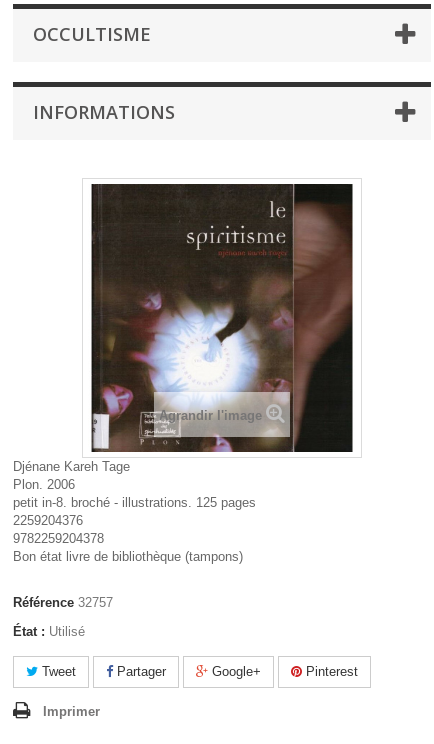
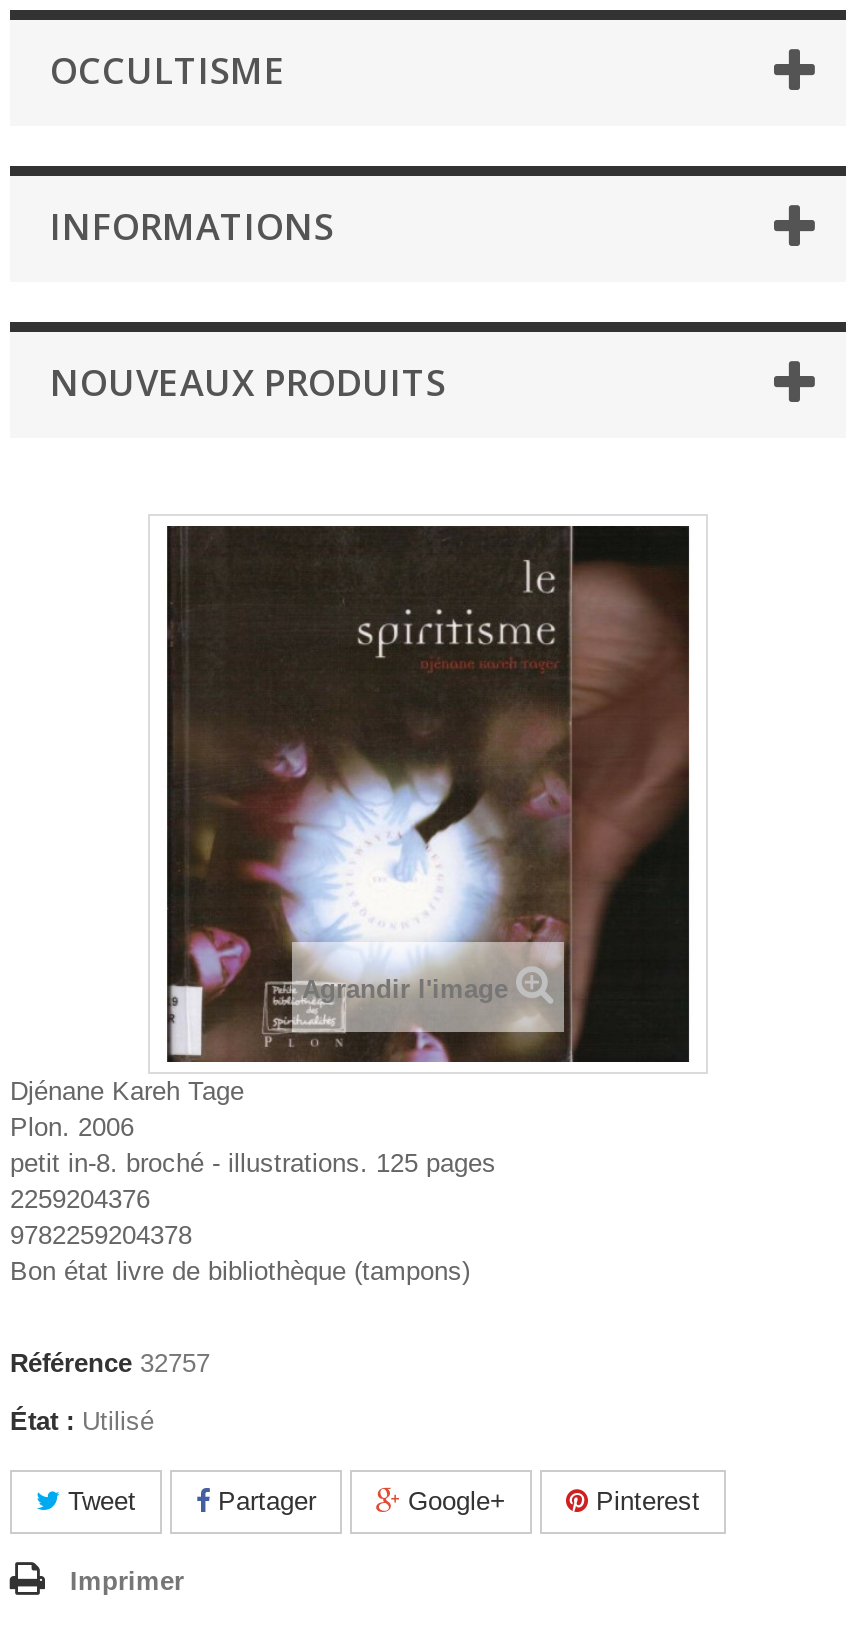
none -> [50,357,446,405] NOUVEAUX PRODUITS

